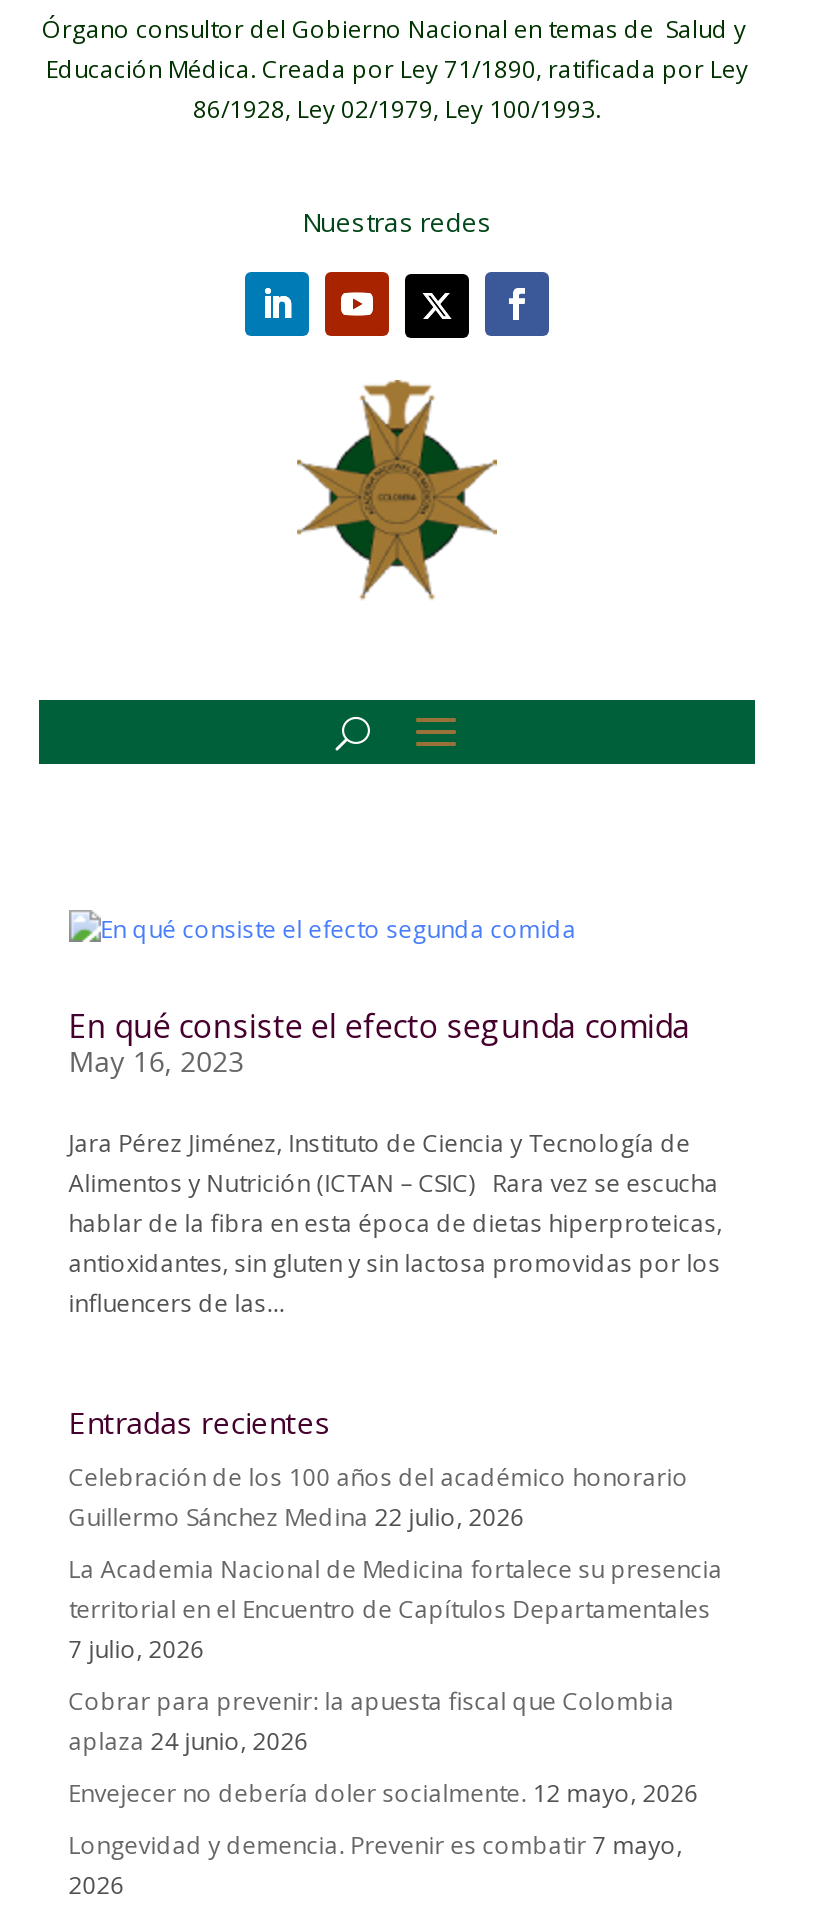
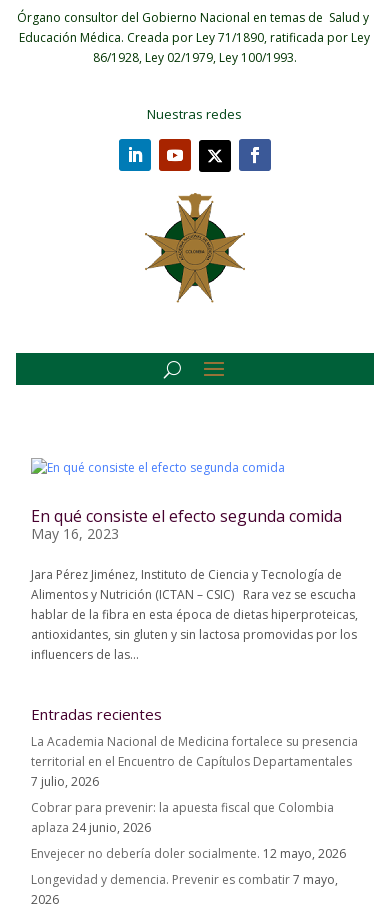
[69,1460,689,1534] Celebración de los 100 años del académico honorario | Guillermo Sánchez Medina 22 julio, 2026 -> none

